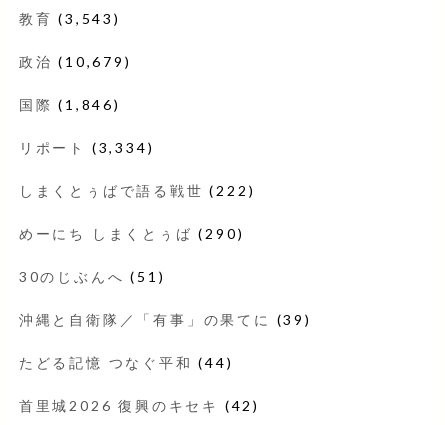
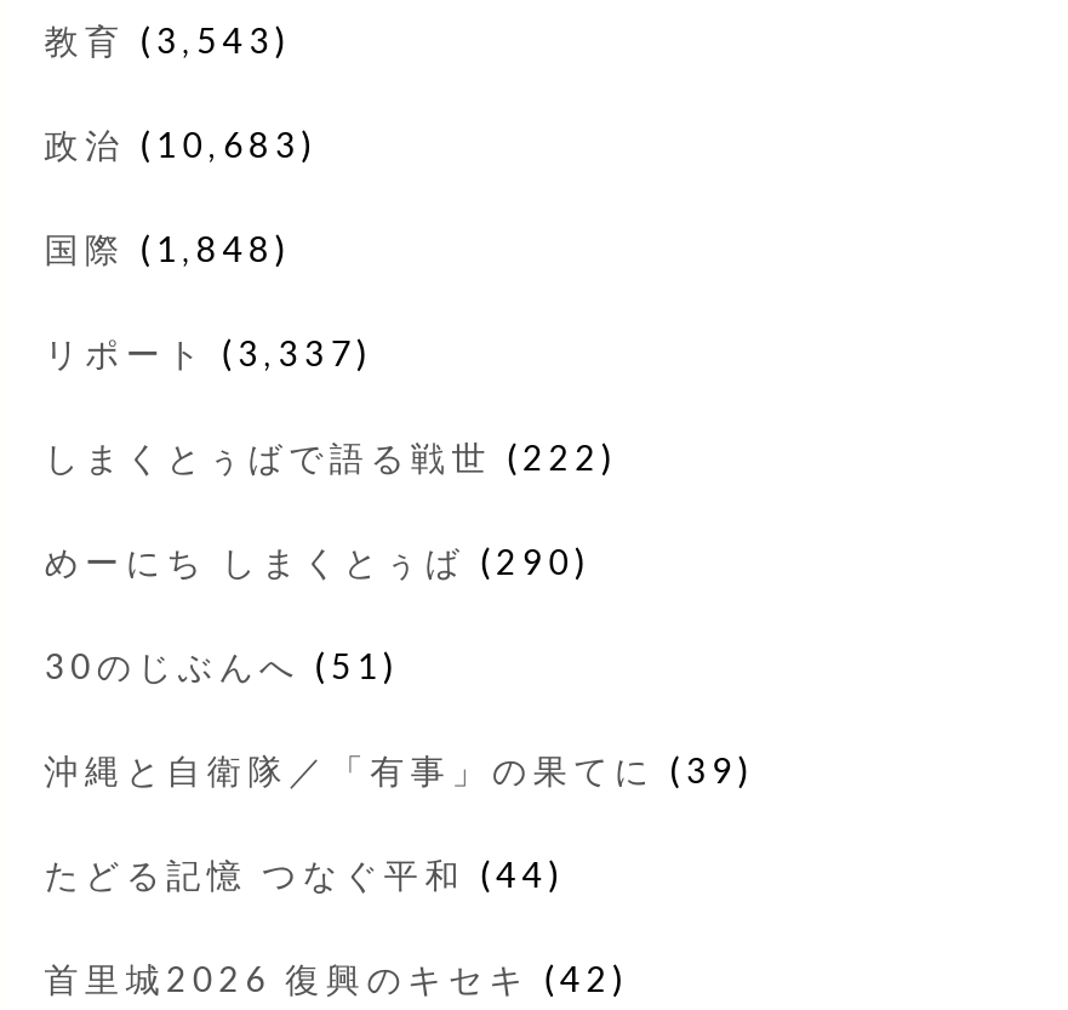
[19,53,131,70] 政治(10,679) -> [44,123,318,165] 政治(10,683)
[19,96,121,113] 国際(1,846) -> [44,228,291,269] 国際(1,848)
[19,139,154,156] リポート(3,334) -> [44,332,373,373] リポート(3,337)

